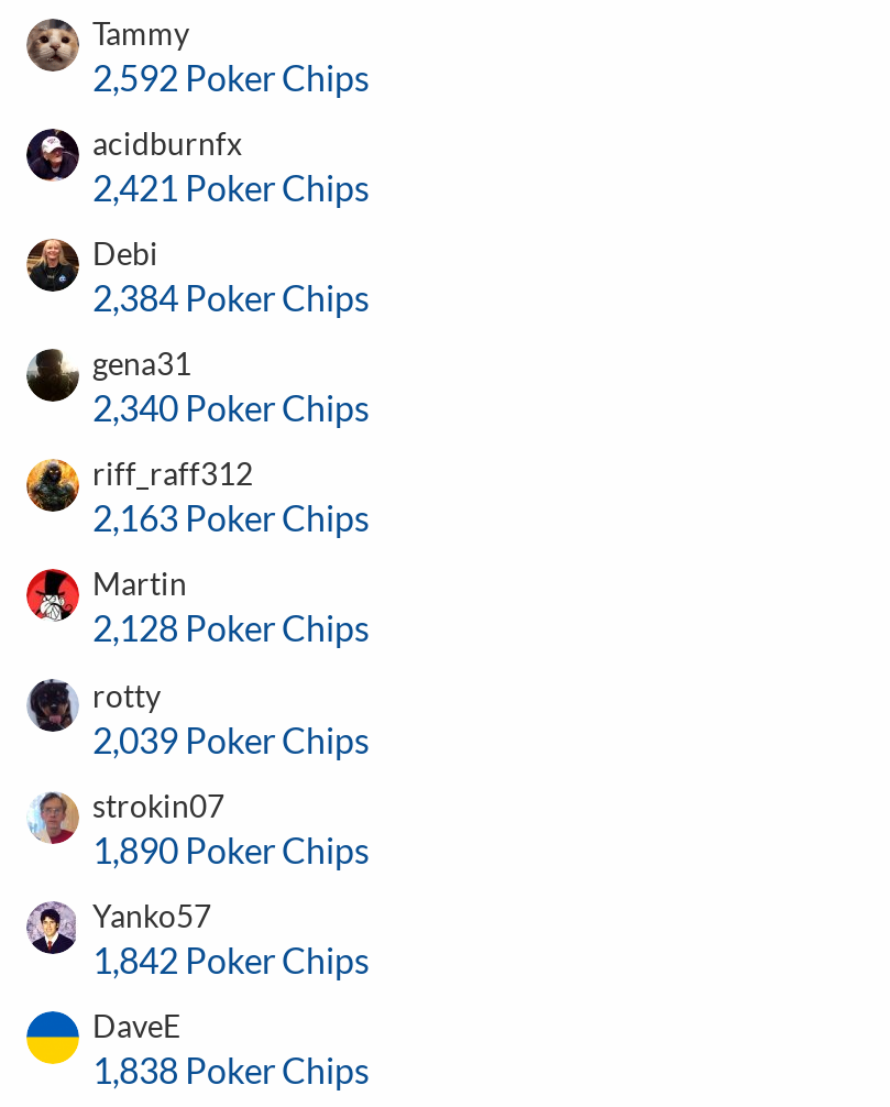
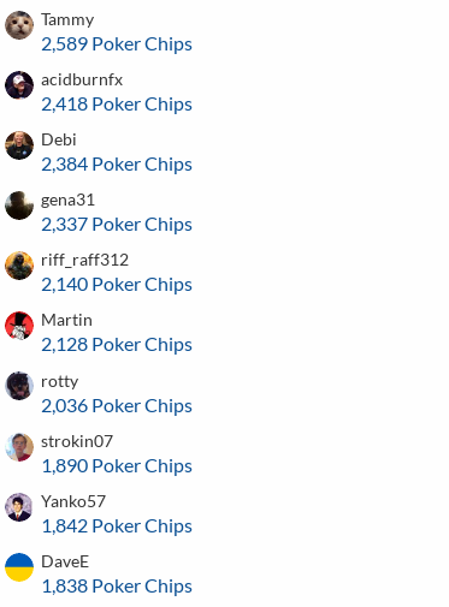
[92,56,370,97] 2,592 Poker Chips -> [41,31,193,54] 2,589 Poker Chips
[92,166,370,208] 2,421 Poker Chips -> [41,91,193,114] 2,418 Poker Chips
[92,386,370,428] 2,340 Poker Chips -> [41,212,193,235] 2,337 Poker Chips
[92,497,370,539] 2,163 Poker Chips -> [41,272,193,295] 2,140 Poker Chips
[92,717,370,759] 2,039 Poker Chips -> [41,392,193,415] 2,036 Poker Chips

